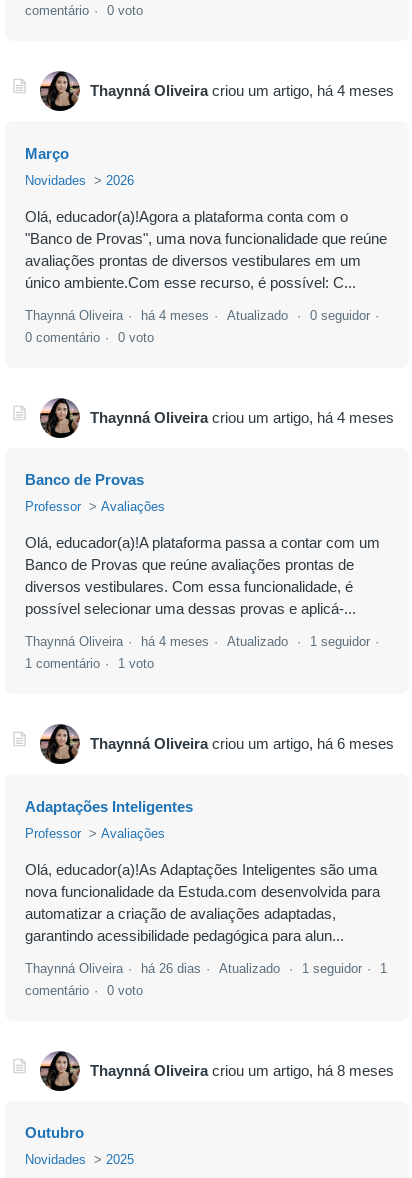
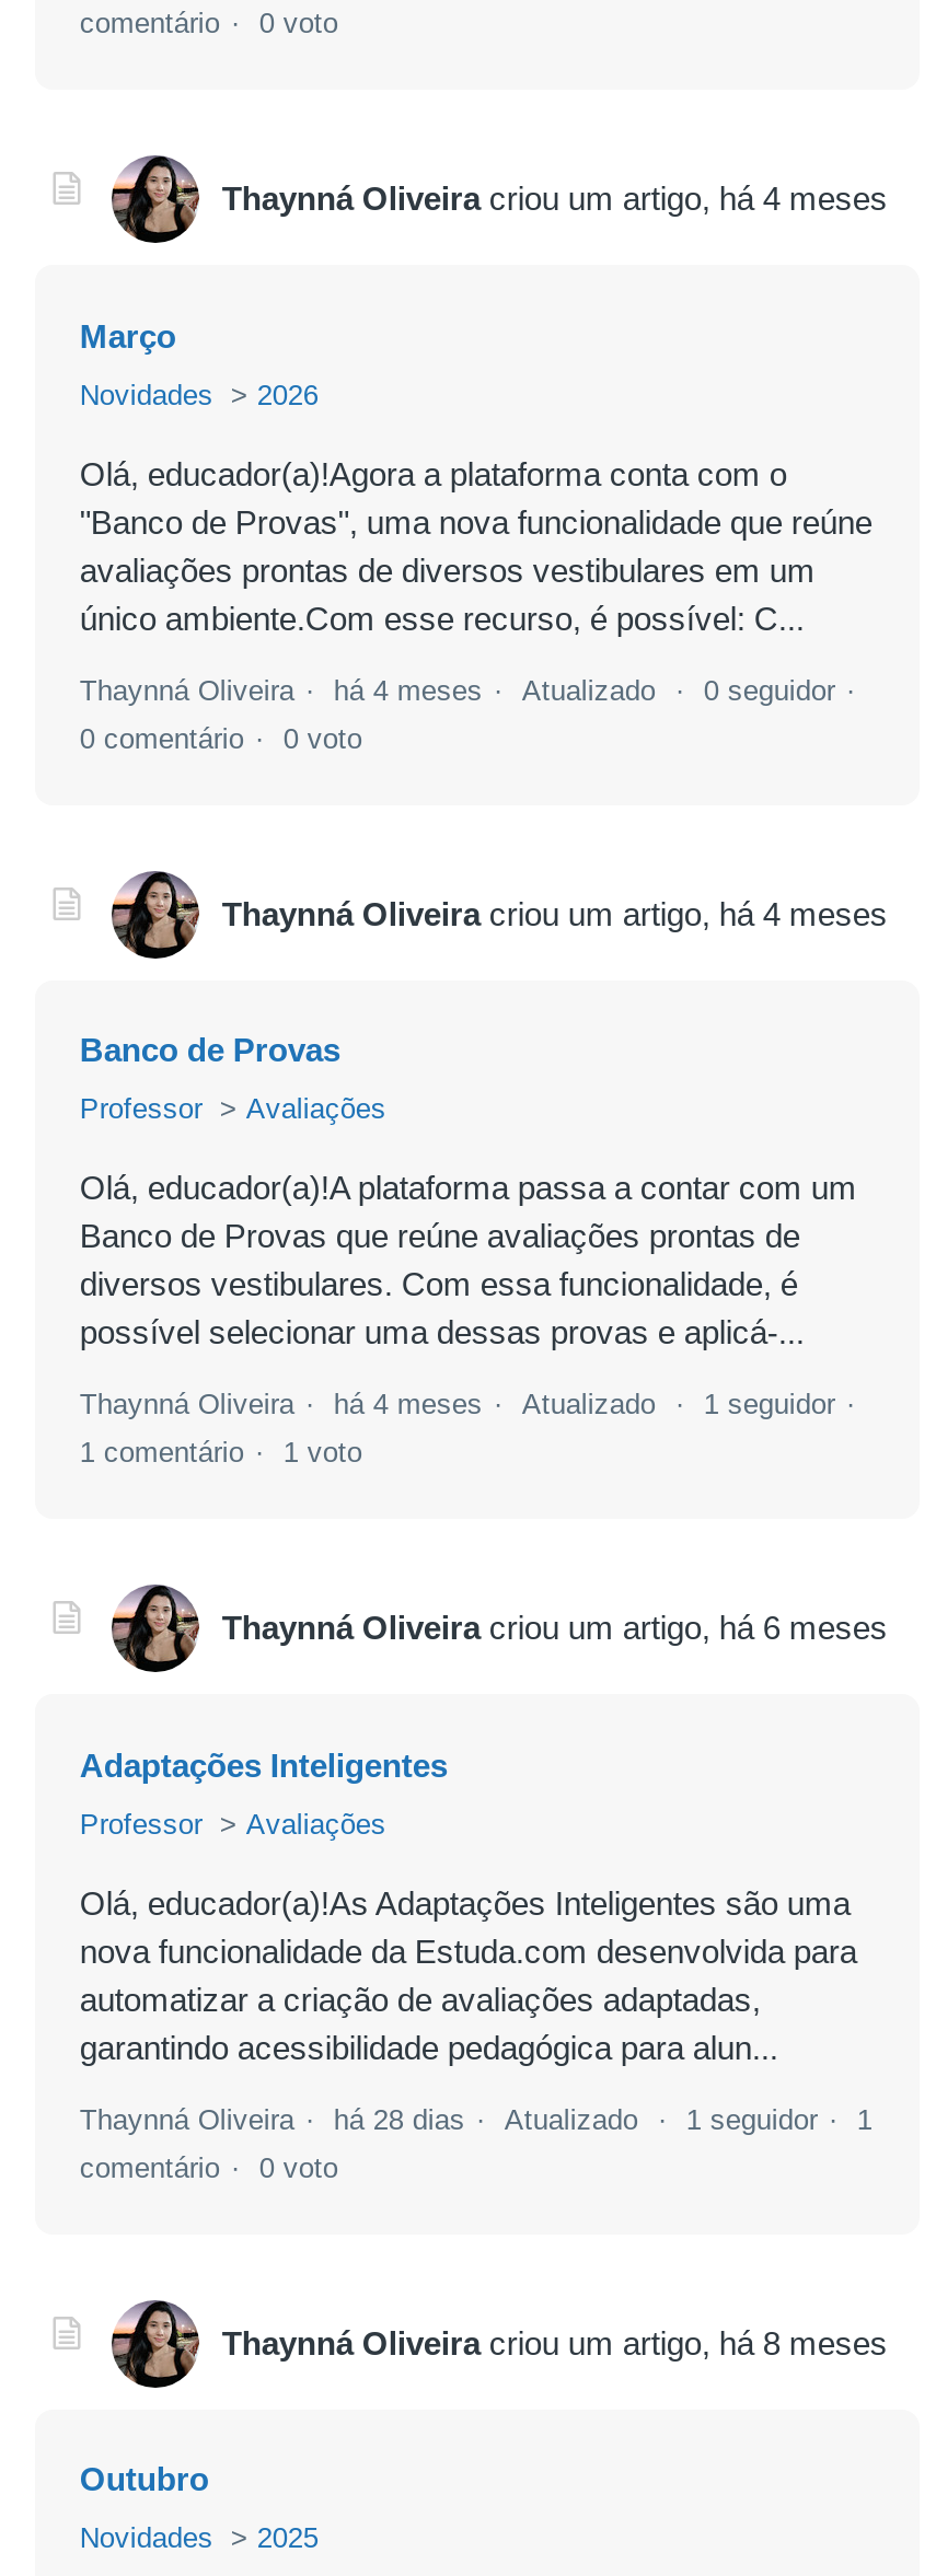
[25,961,387,976] Thaynná Oliveira há 26 dias Atualizado 1 seguidor 1 -> [80,2103,872,2135] Thaynná Oliveira há 28 dias Atualizado 1 seguidor 1

